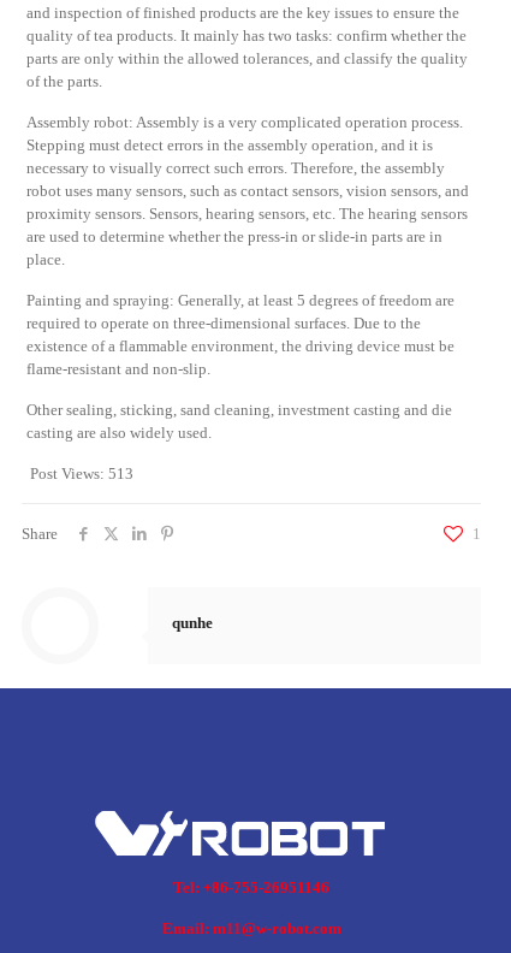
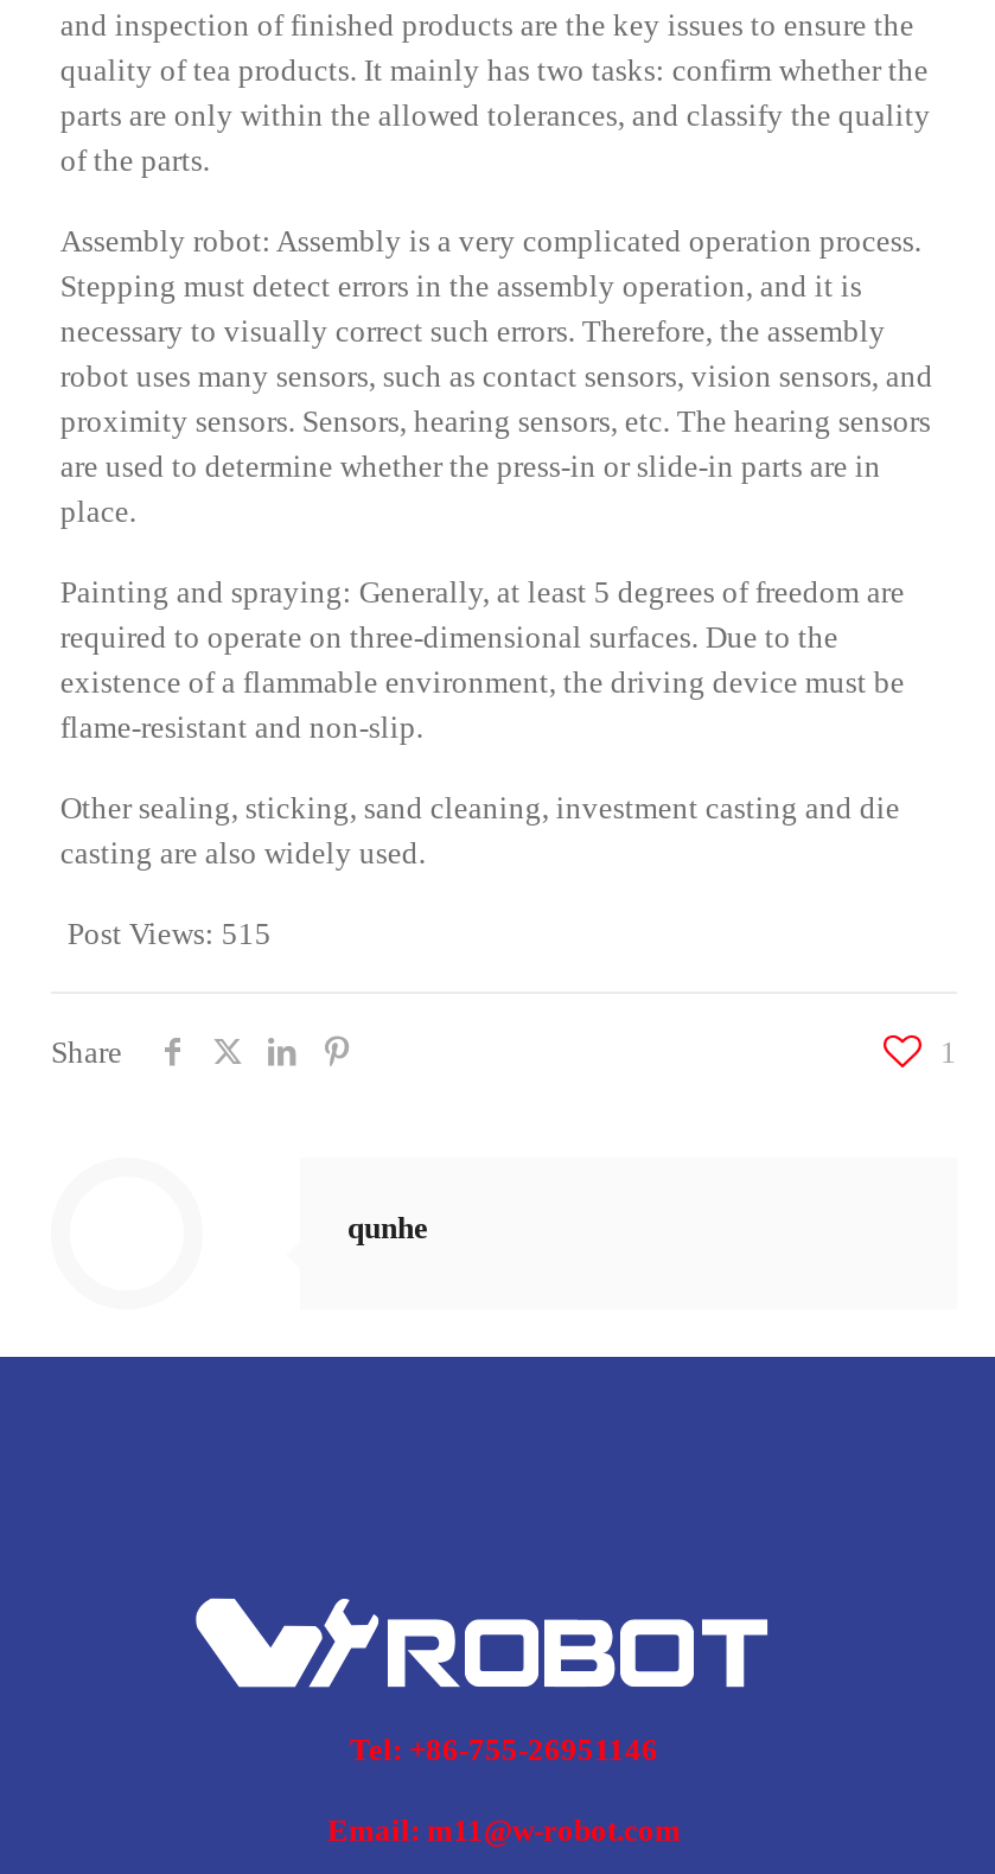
[30,464,133,483] Post Views: 513 -> [67,916,271,951] Post Views: 515

